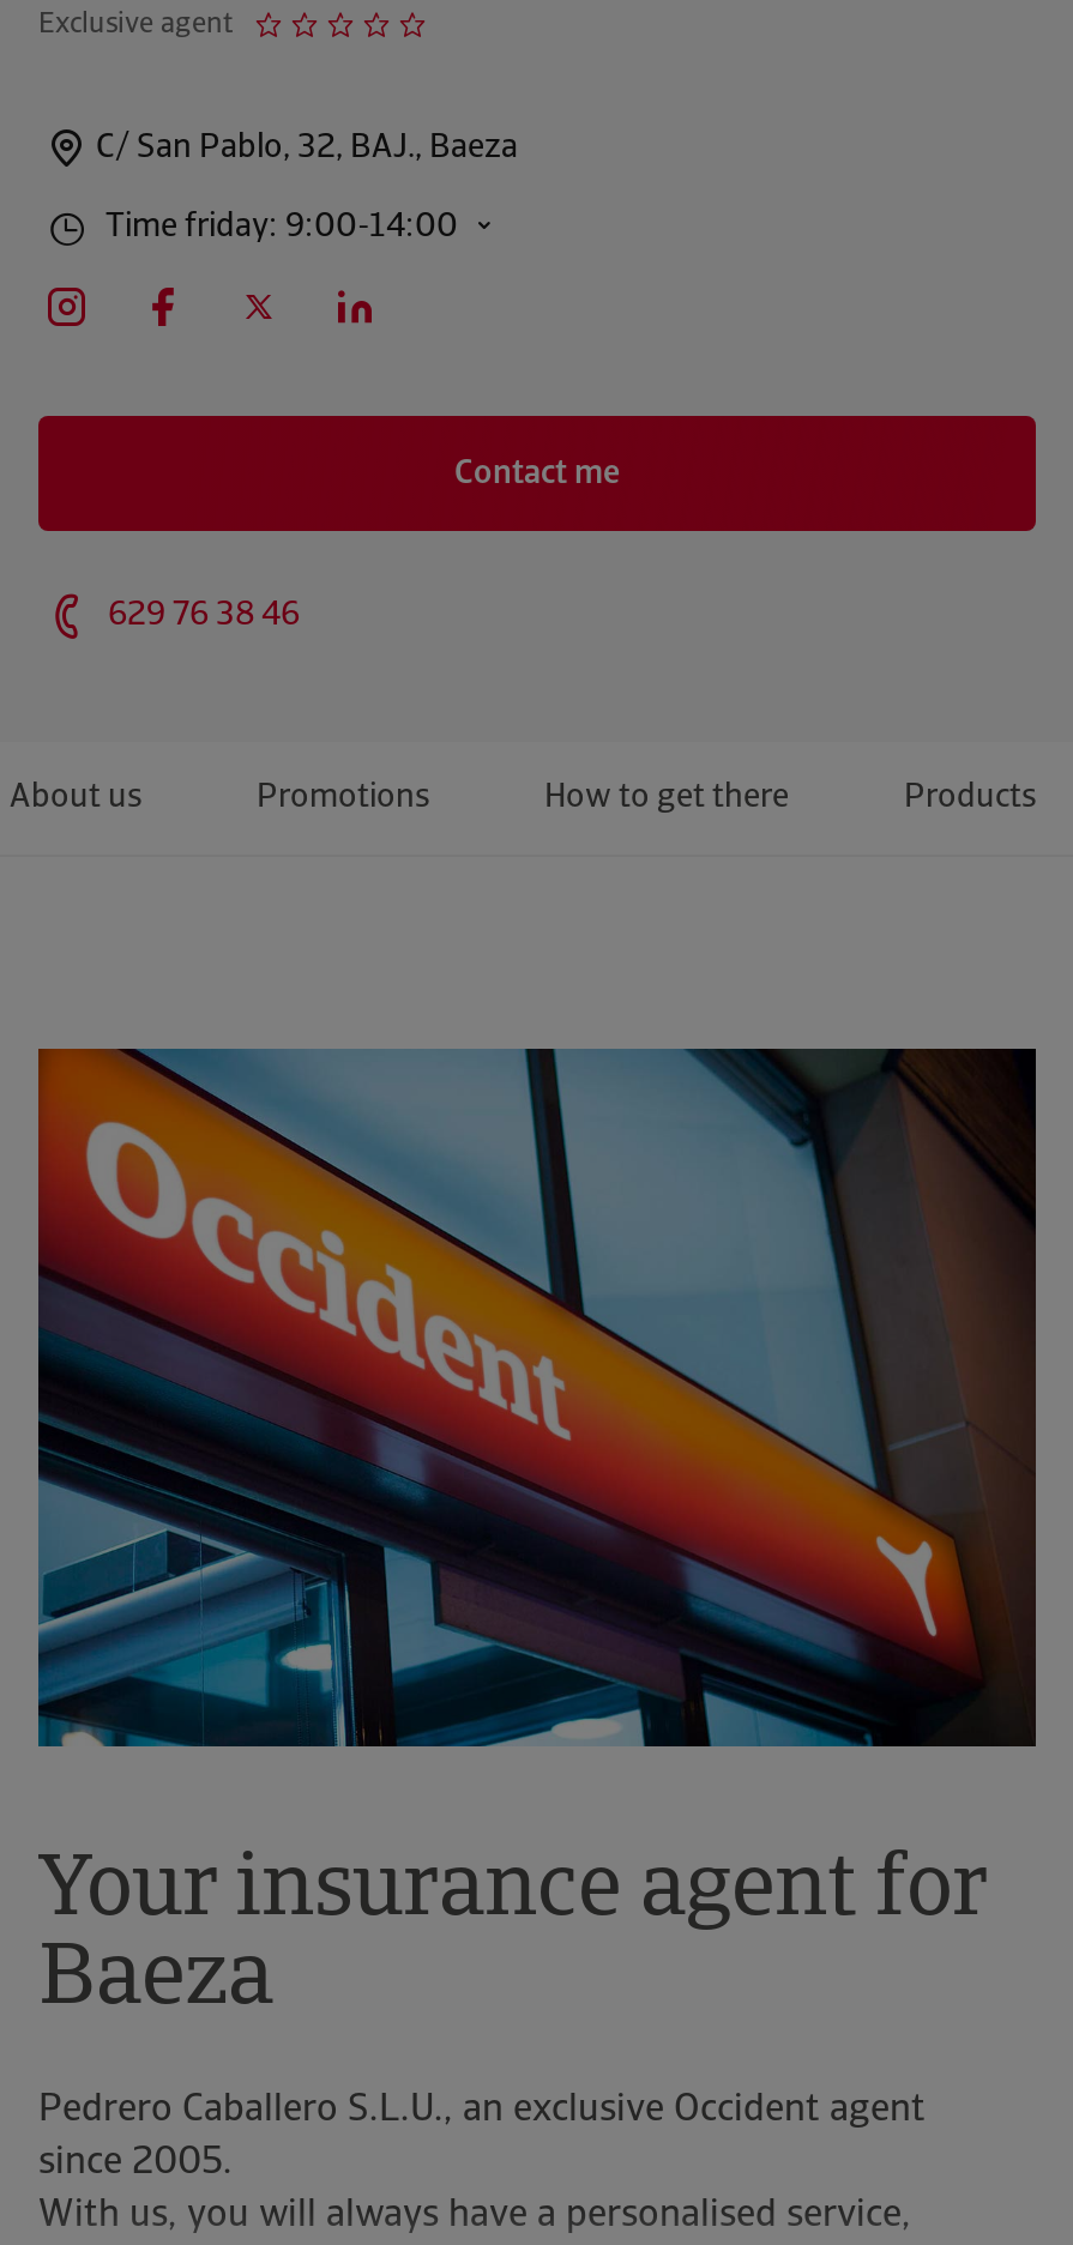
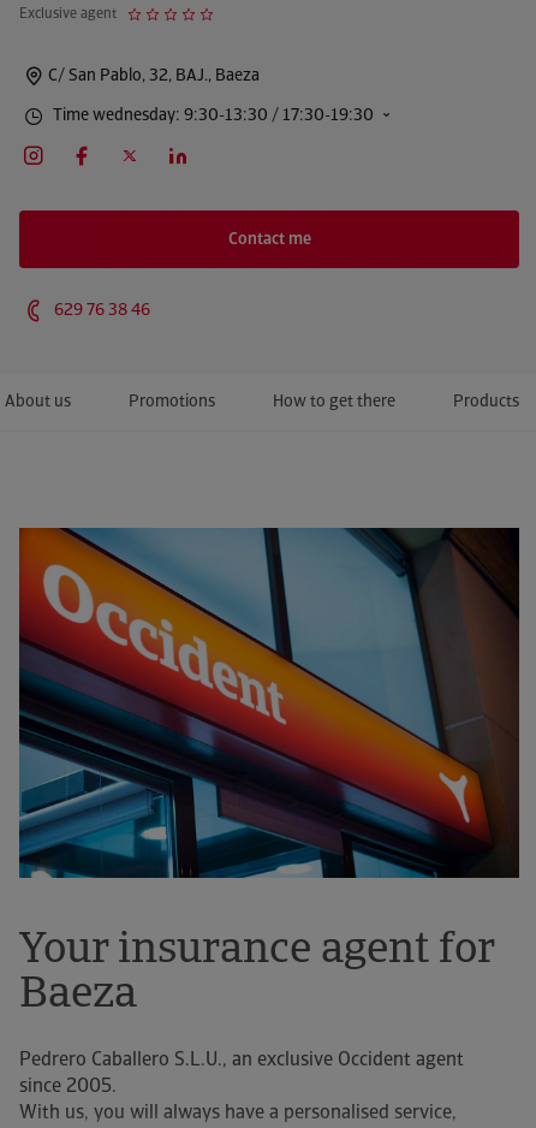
[106,210,458,246] Time friday: 9:00-14:00 -> [53,107,374,125] Time wednesday: 9:30-13:30 / 17:30-19:30

